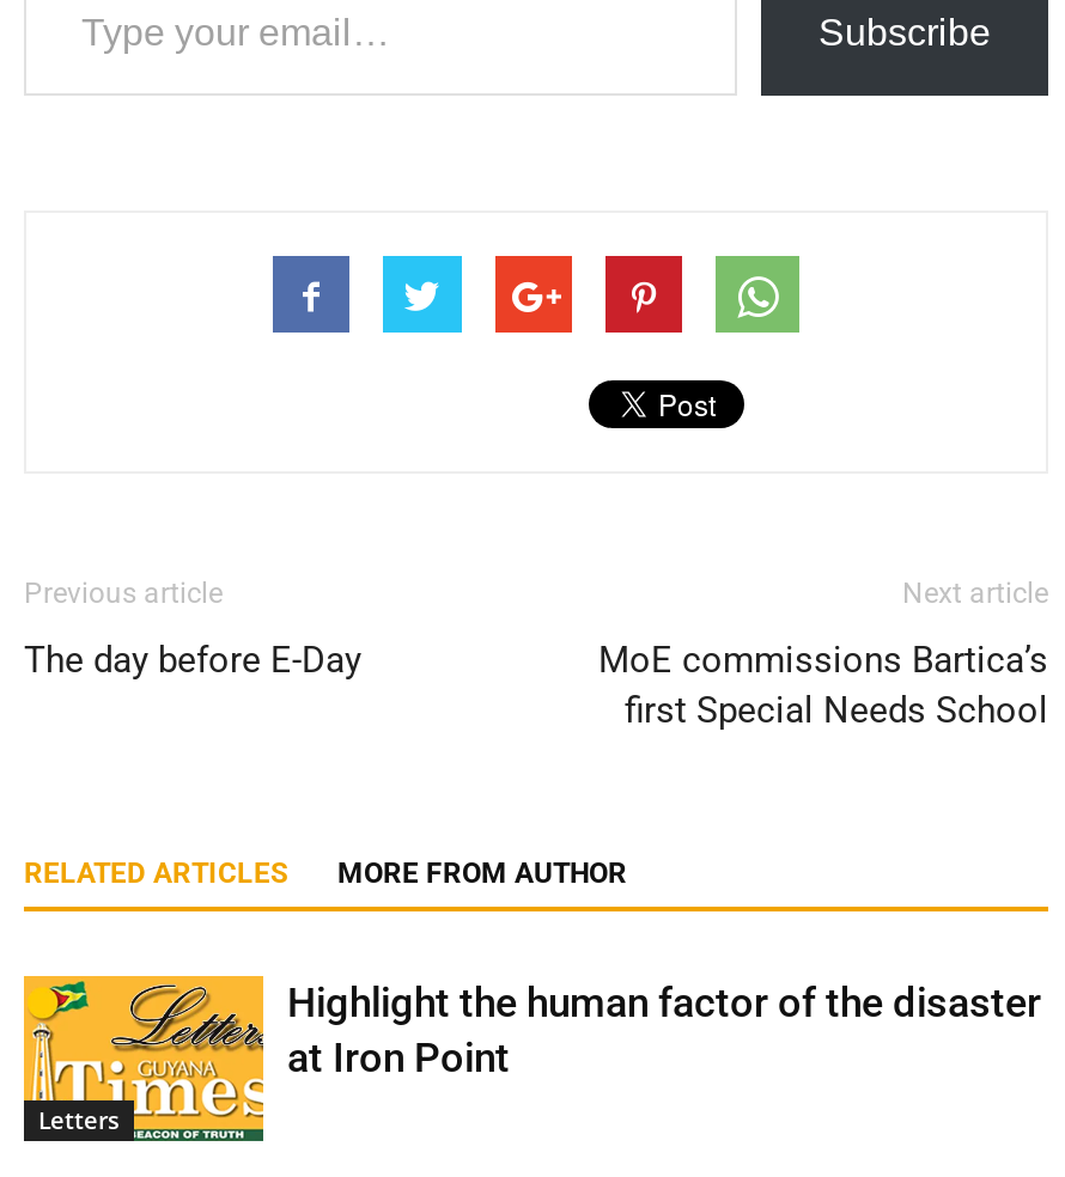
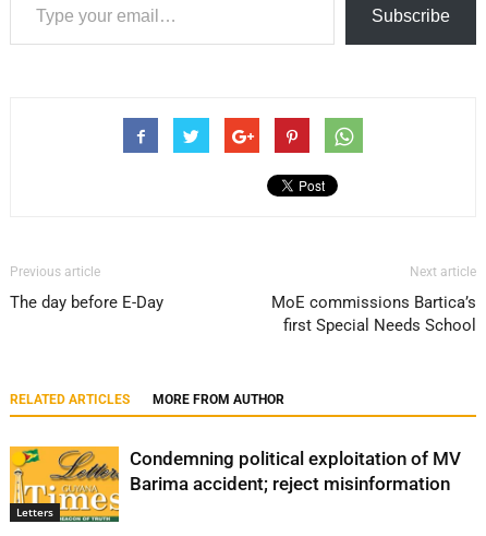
[287,978,1041,1081] Highlight the human factor of the disaster | at Iron Point -> [130,448,461,495] Condemning political exploitation of MV | Barima accident; reject misinformation

